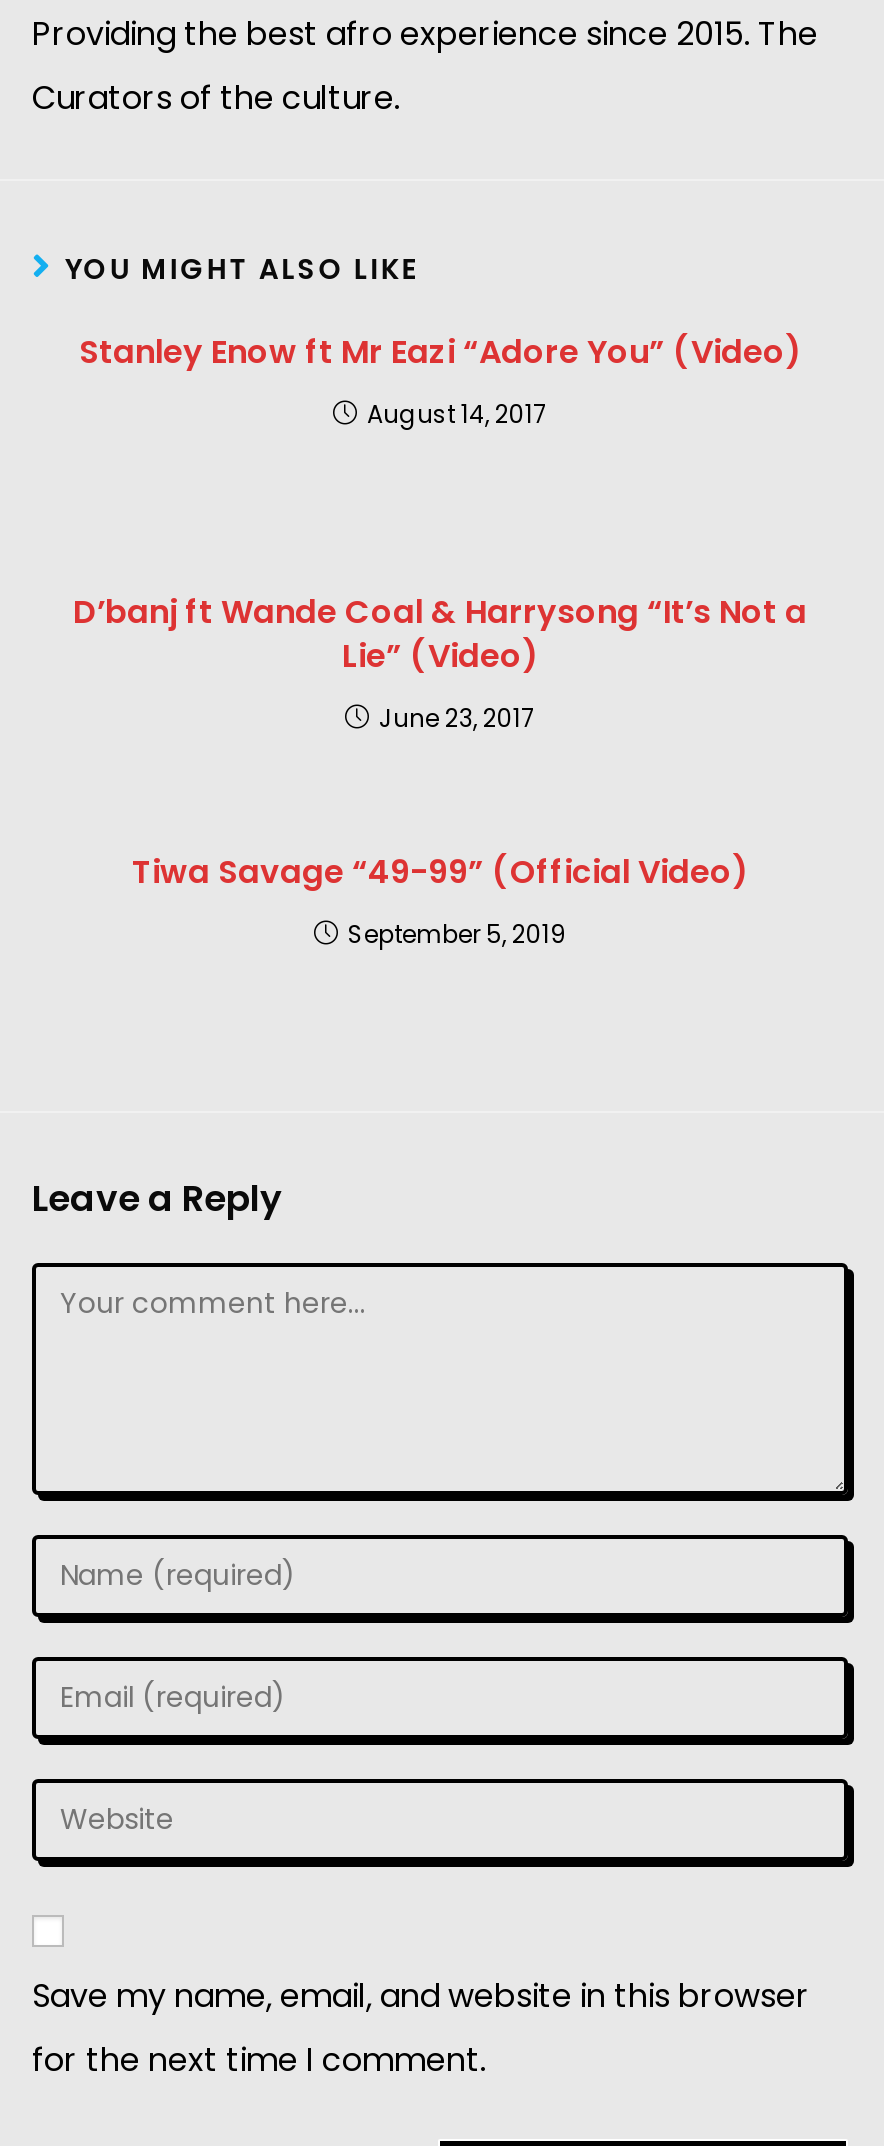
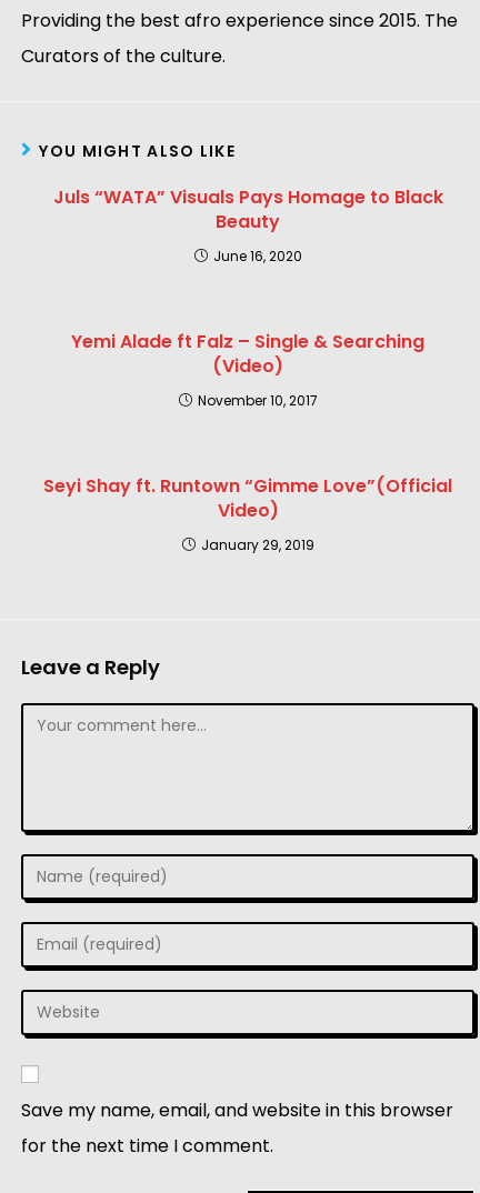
[79,329,801,375] Stanley Enow ft Mr Eazi “Adore You” (Video) -> [53,185,443,235] Juls “WATA” Visuals Pays Homage to Black | Beauty
[367,397,547,431] August 14, 2017 -> [213,247,302,266] June 16, 2020
[73,589,807,679] D’banj ft Wande Coal & Harrysong “It’s Not a | Lie” (Video) -> [71,329,424,379] Yemi Alade ft Falz – Single & Searching | (Video)
[379,701,535,735] June 23, 2017 -> [197,391,317,410] November 10, 2017
[132,849,748,895] Tiwa Savage “49-99” (Official Video) -> [43,473,452,523] Seyi Shay ft. Runtown “Gimme Love”(Official | Video)
[348,917,566,951] September 5, 2019 -> [201,536,314,555] January 29, 2019

